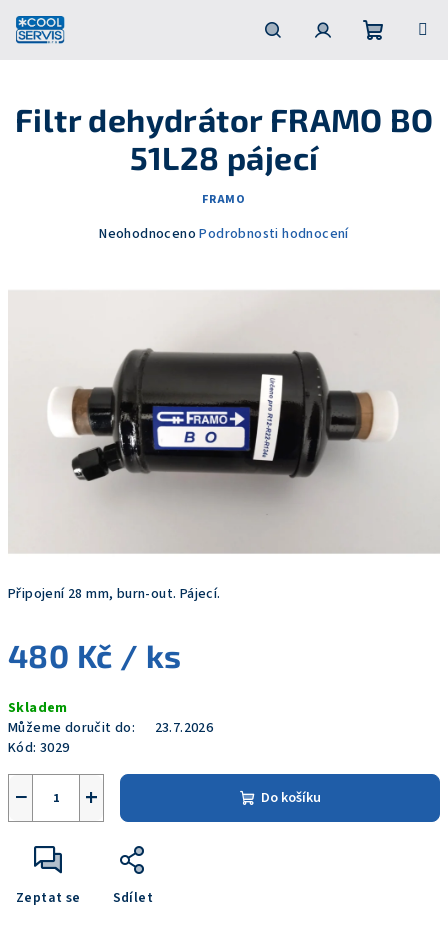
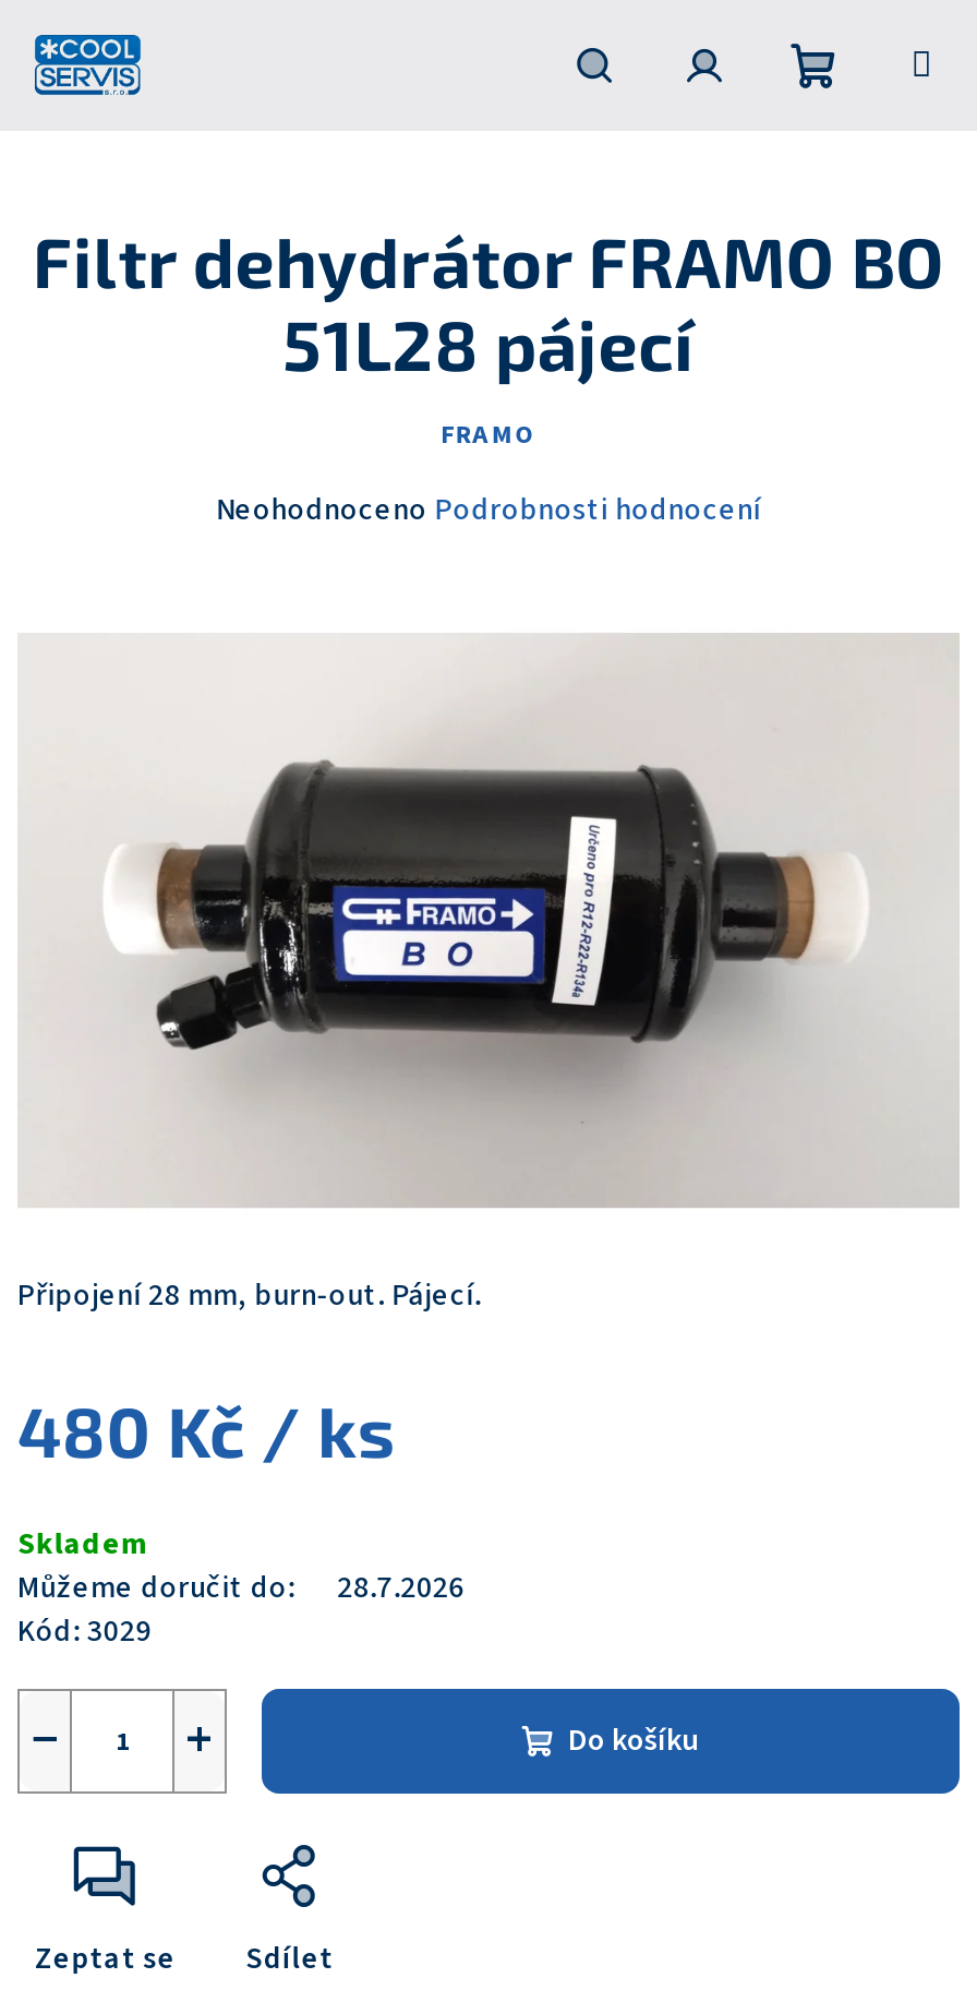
[8,718,213,738] Můžeme doručit do: 23.7.2026 -> [17,1567,465,1610] Můžeme doručit do: 28.7.2026

